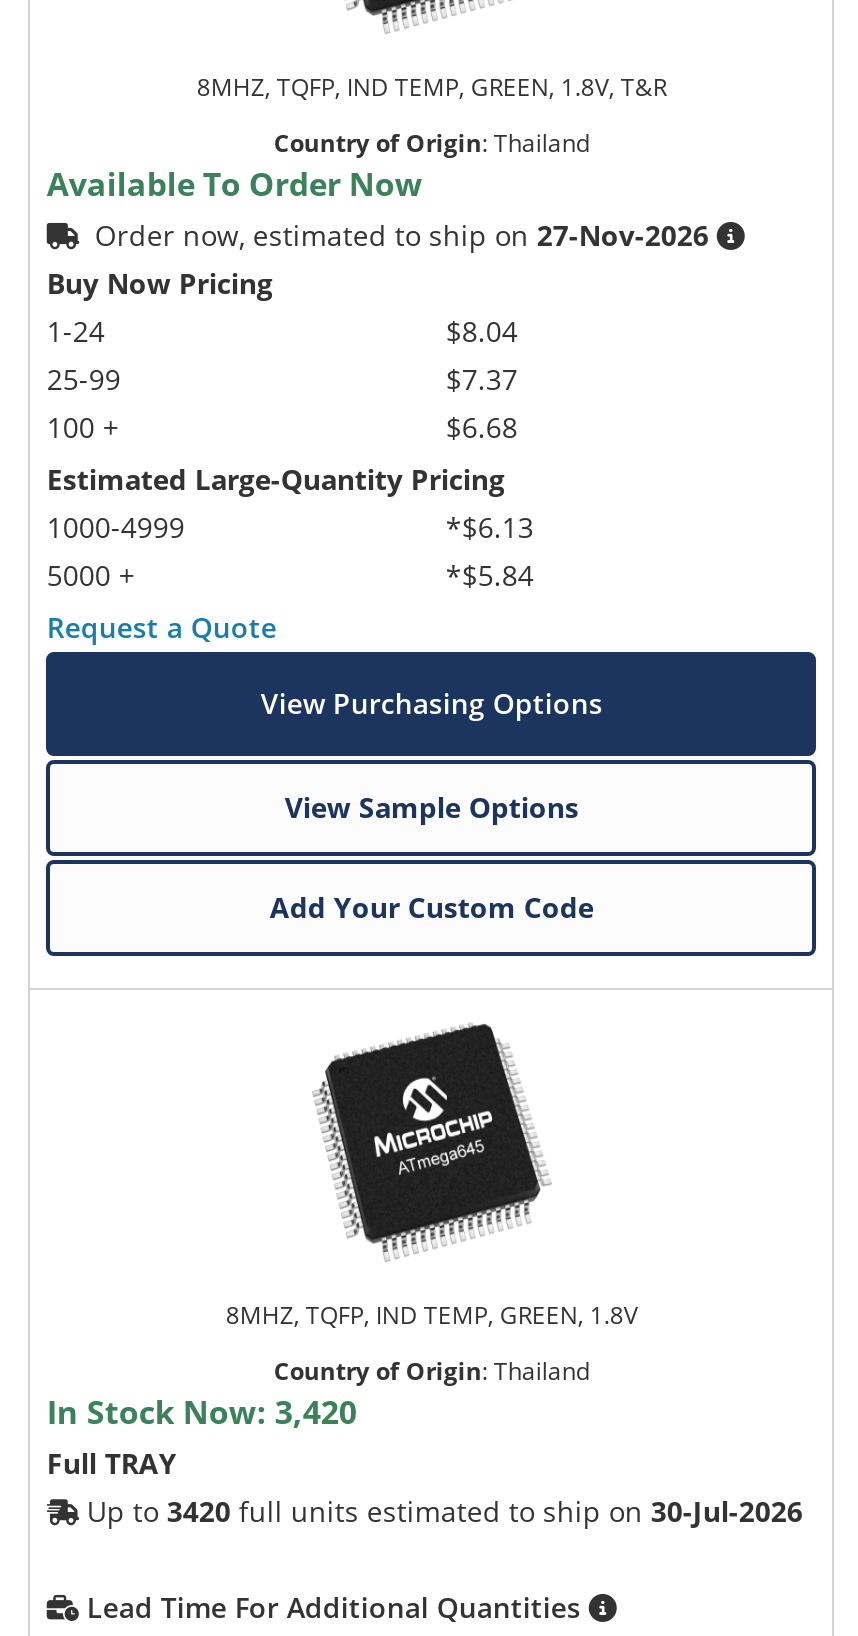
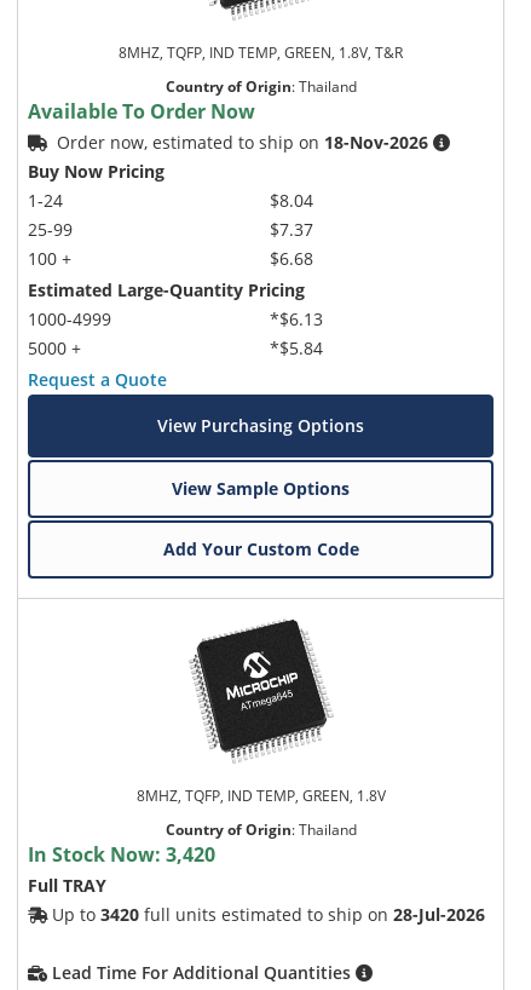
[95,215,709,253] Order now, estimated to ship on 27-Nov-2026 -> [57,130,429,153] Order now, estimated to ship on 18-Nov-2026
[87,1491,803,1529] Up to 3420 full units estimated to ship on 30-Jul-2026 -> [52,902,486,925] Up to 3420 full units estimated to ship on 28-Jul-2026

